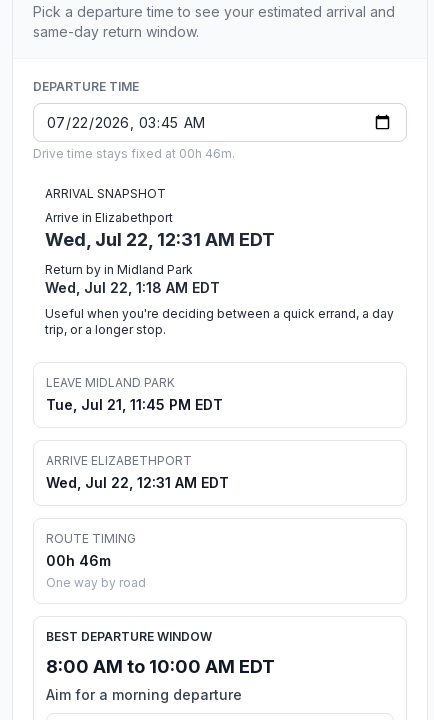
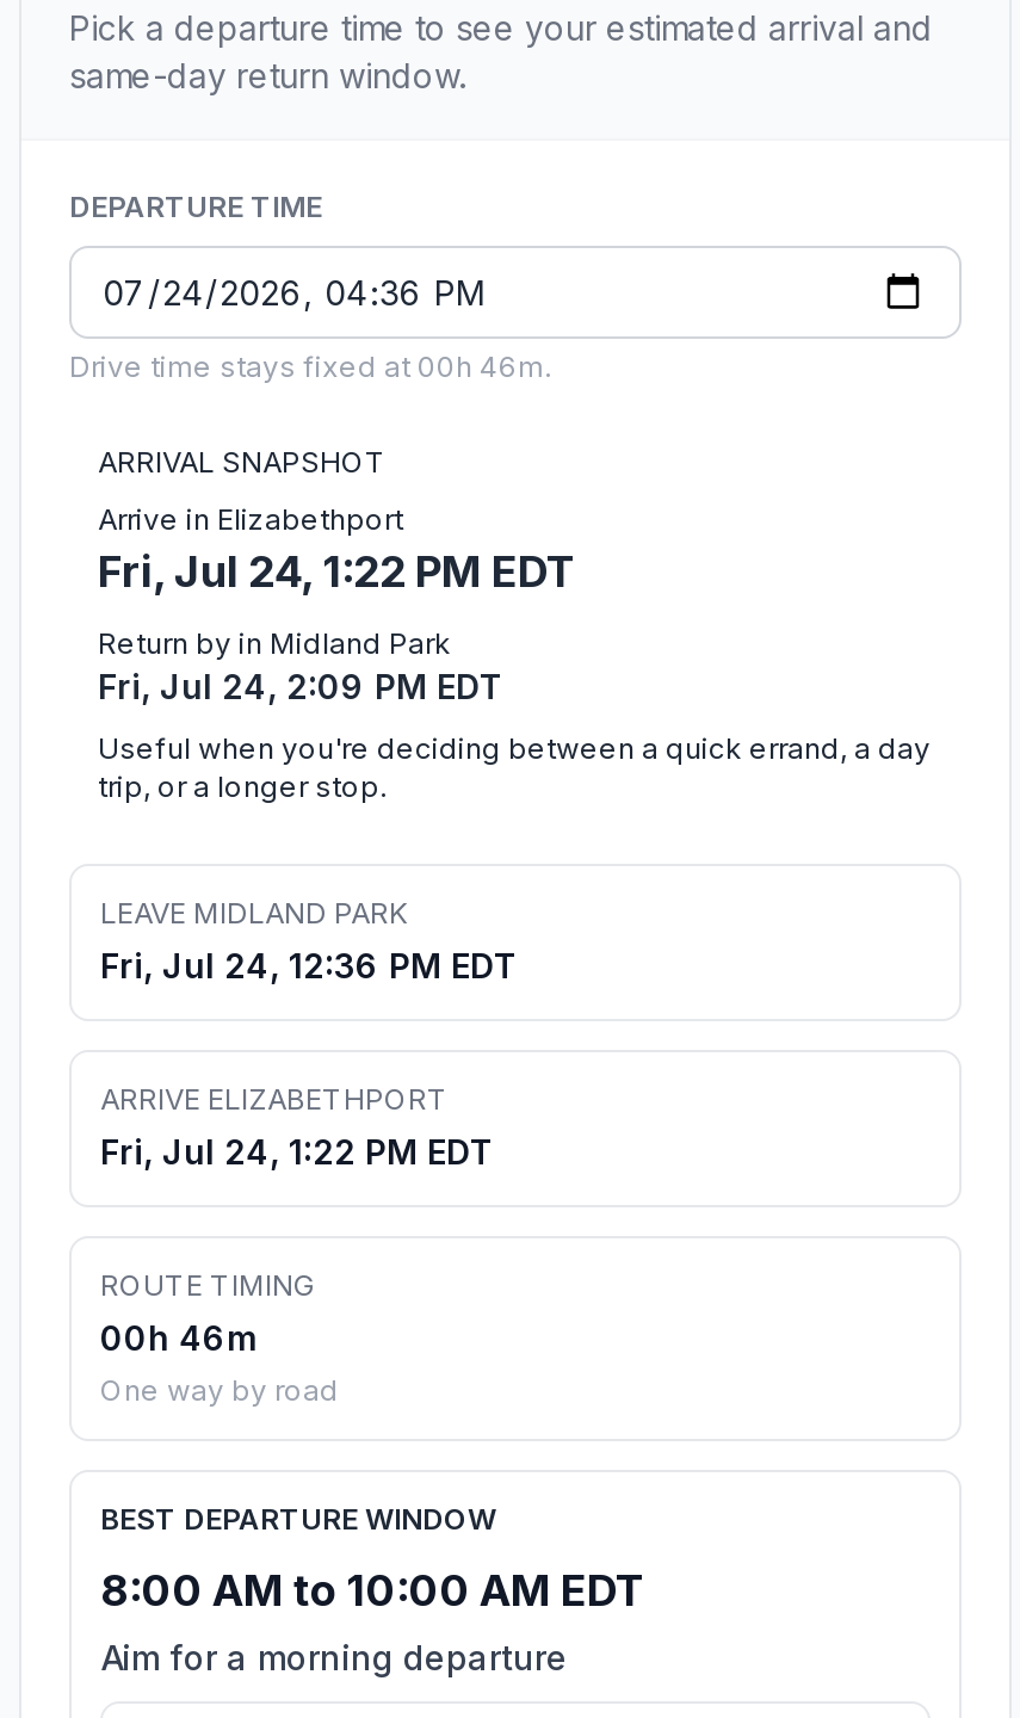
[45,229,275,250] Wed, Jul 22, 12:31 AM EDT -> [98,547,577,597] Fri, Jul 24, 1:22 PM EDT
[45,279,220,296] Wed, Jul 22, 1:18 AM EDT -> [98,666,503,707] Fri, Jul 24, 2:09 PM EDT
[46,396,223,413] Tue, Jul 21, 11:45 PM EDT -> [100,945,518,986] Fri, Jul 24, 12:36 PM EDT
[46,474,229,491] Wed, Jul 22, 12:31 AM EDT -> [100,1131,494,1172] Fri, Jul 24, 1:22 PM EDT

